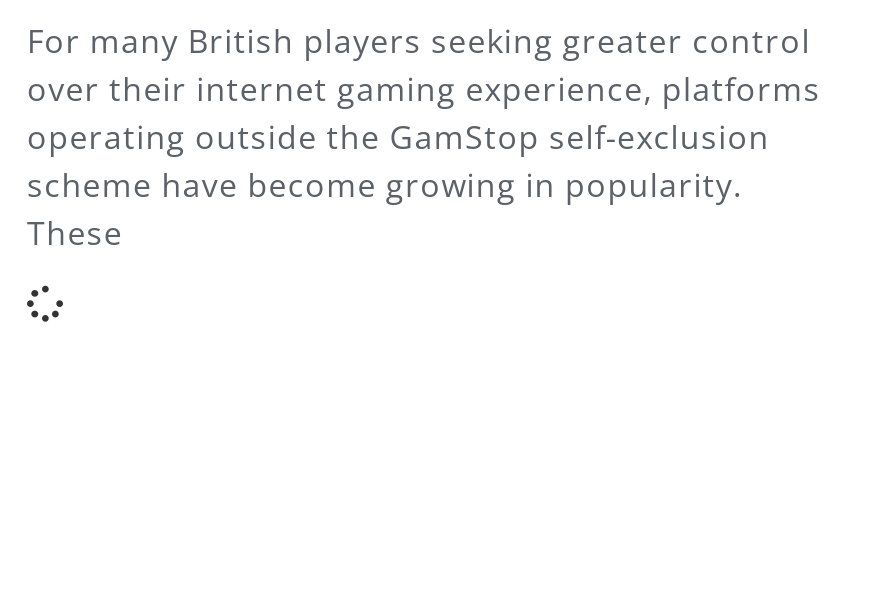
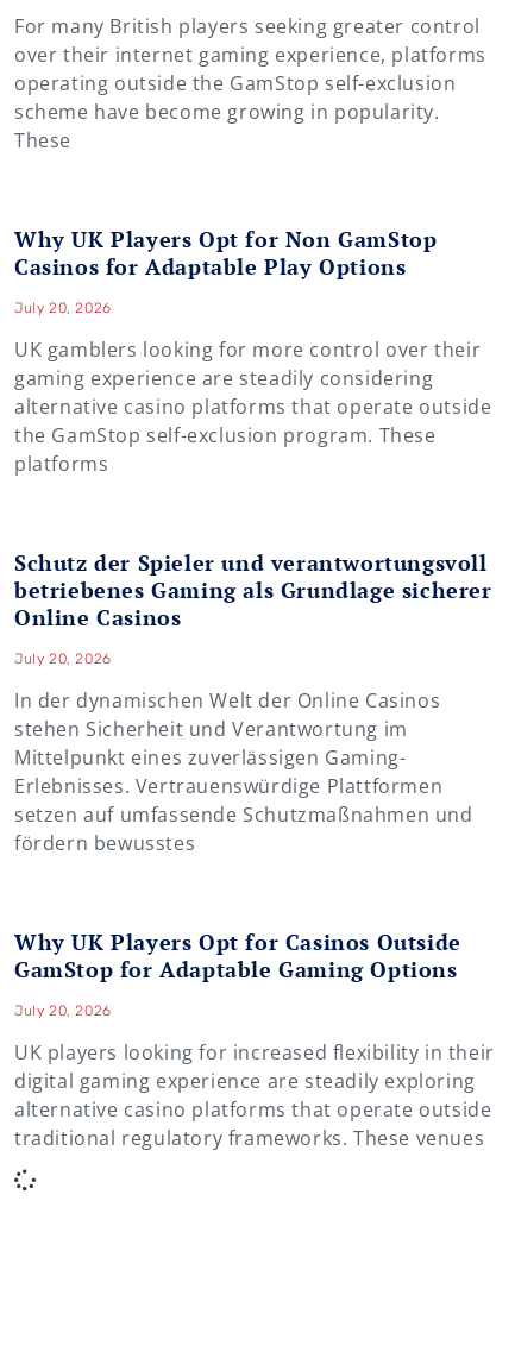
none -> [14,225,495,1152] Why UK Players Opt for Non GamStop | Casinos for Adaptable Play Options | July 20, 2026 | UK gamblers looking for more control over their | gaming experience are steadily considering | alternative casino platforms that operate outside | the GamStop self-exclusion program. These | platforms | Schutz der Spieler und verantwortungsvoll | betriebenes Gaming als Grundlage sicherer | Online Casinos | July 20, 2026 | In der dynamischen Welt der Online Casinos | stehen Sicherheit und Verantwortung im | Mittelpunkt eines zuverlässigen Gaming- | Erlebnisses. Vertrauenswürdige Plattformen | setzen auf umfassende Schutzmaßnahmen und | fördern bewusstes | Why UK Players Opt for Casinos Outside | GamStop for Adaptable Gaming Options | July 20, 2026 | UK players looking for increased flexibility in their | digital gaming experience are steadily exploring | alternative casino platforms that operate outside | traditional regulatory frameworks. These venues

